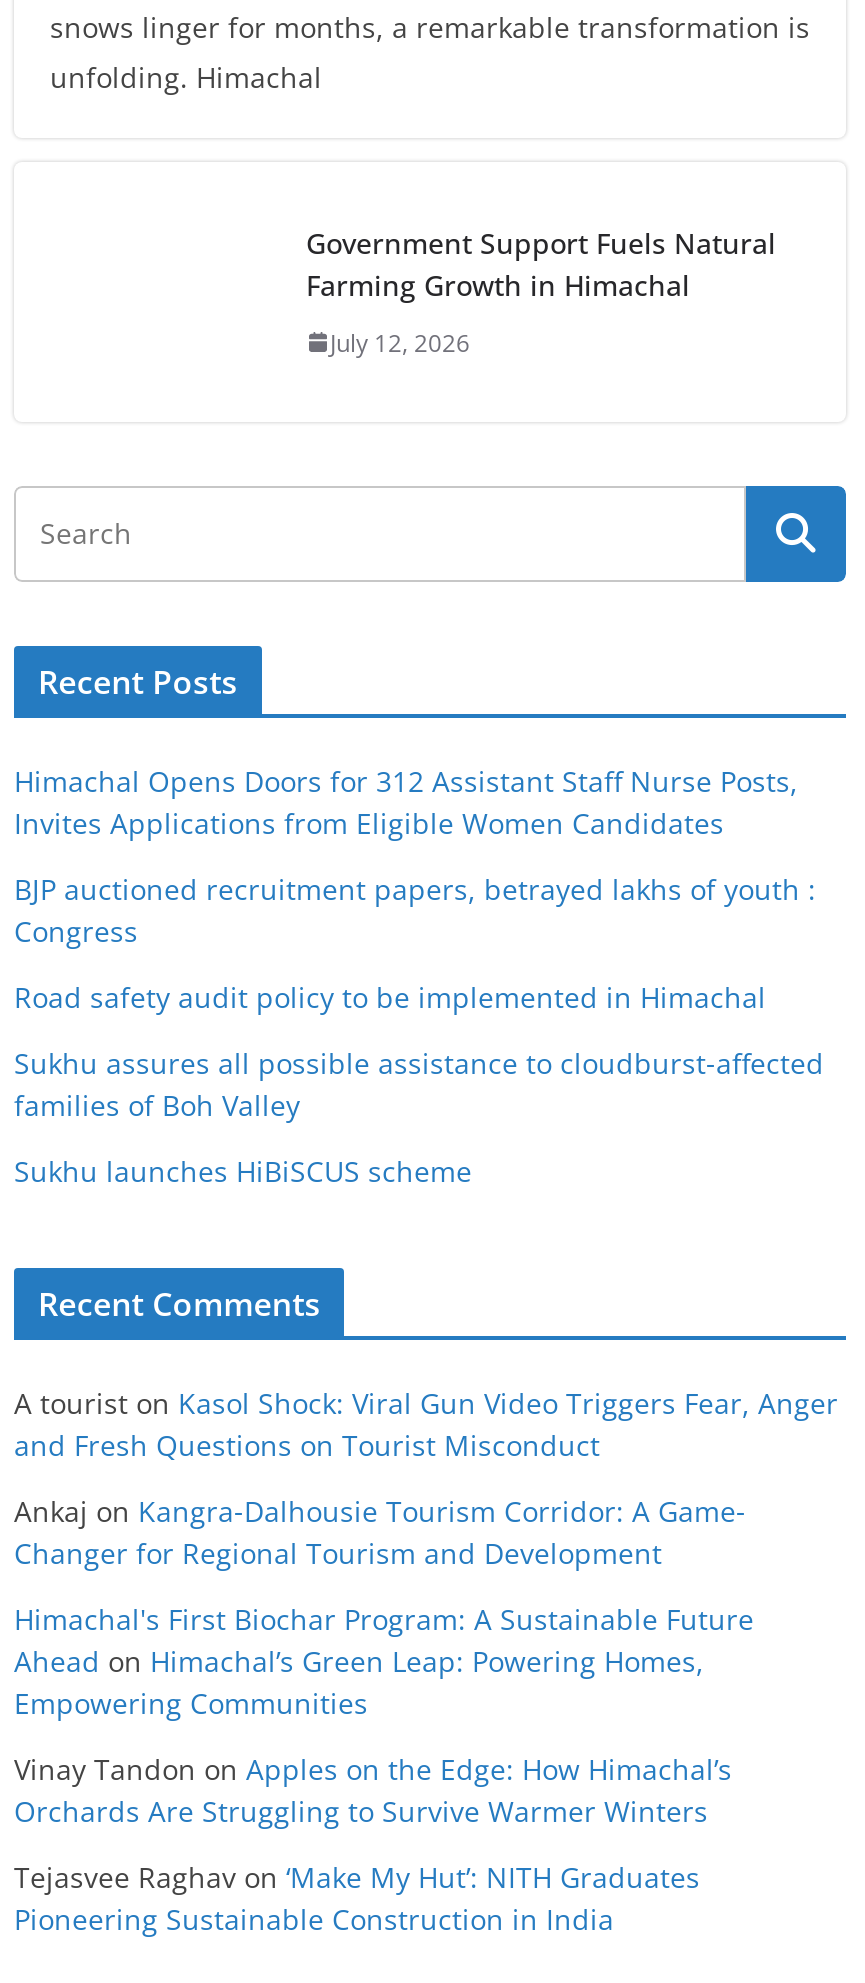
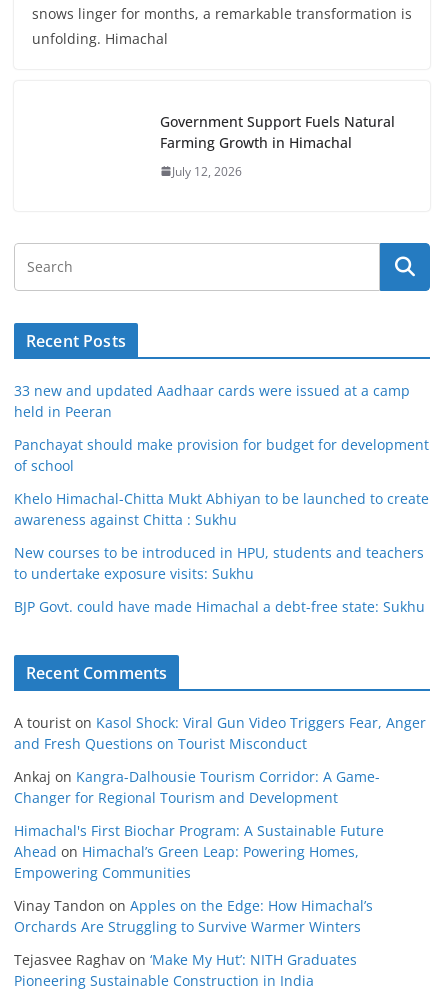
[14,762,798,842] Himachal Opens Doors for 312 Assistant Staff Nurse Posts, | Invites Applications from Eligible Women Candidates -> [14,381,410,421] 33 new and updated Aadhaar cards were issued at a camp | held in Peeran
[14,870,816,950] BJP auctioned recruitment papers, betrayed lakhs of youth : | Congress -> [14,435,429,475] Panchayat should make provision for budget for development | of school
[14,978,766,1016] Road safety audit policy to be implemented in Himachal -> [14,489,429,529] Khelo Himachal-Chitta Mukt Abhiyan to be launched to create | awareness against Chitta : Sukhu
[14,1044,824,1124] Sukhu assures all possible assistance to cloudburst-affected | families of Boh Valley -> [14,543,424,583] New courses to be introduced in HPU, students and teachers | to undertake exposure visits: Sukhu
[14,1152,472,1190] Sukhu launches HiBiSCUS scheme -> [14,597,425,616] BJP Govt. could have made Himachal a debt-free state: Sukhu

